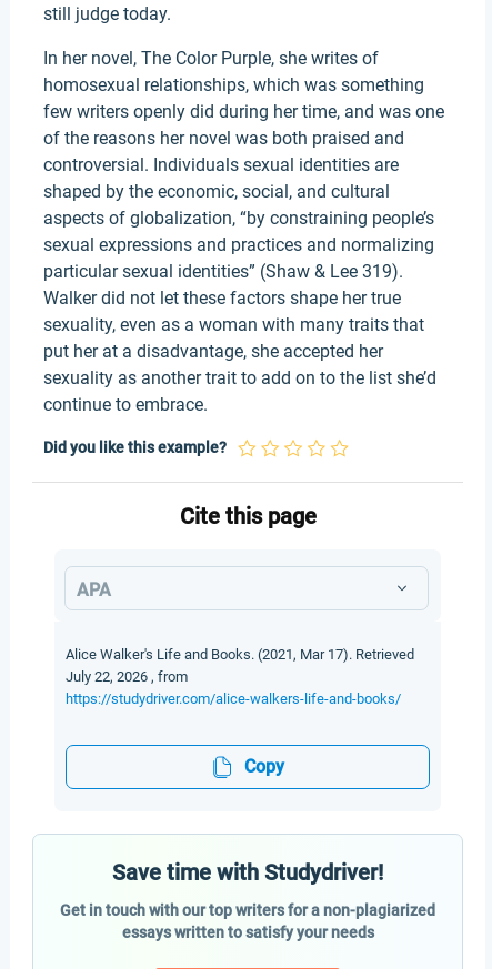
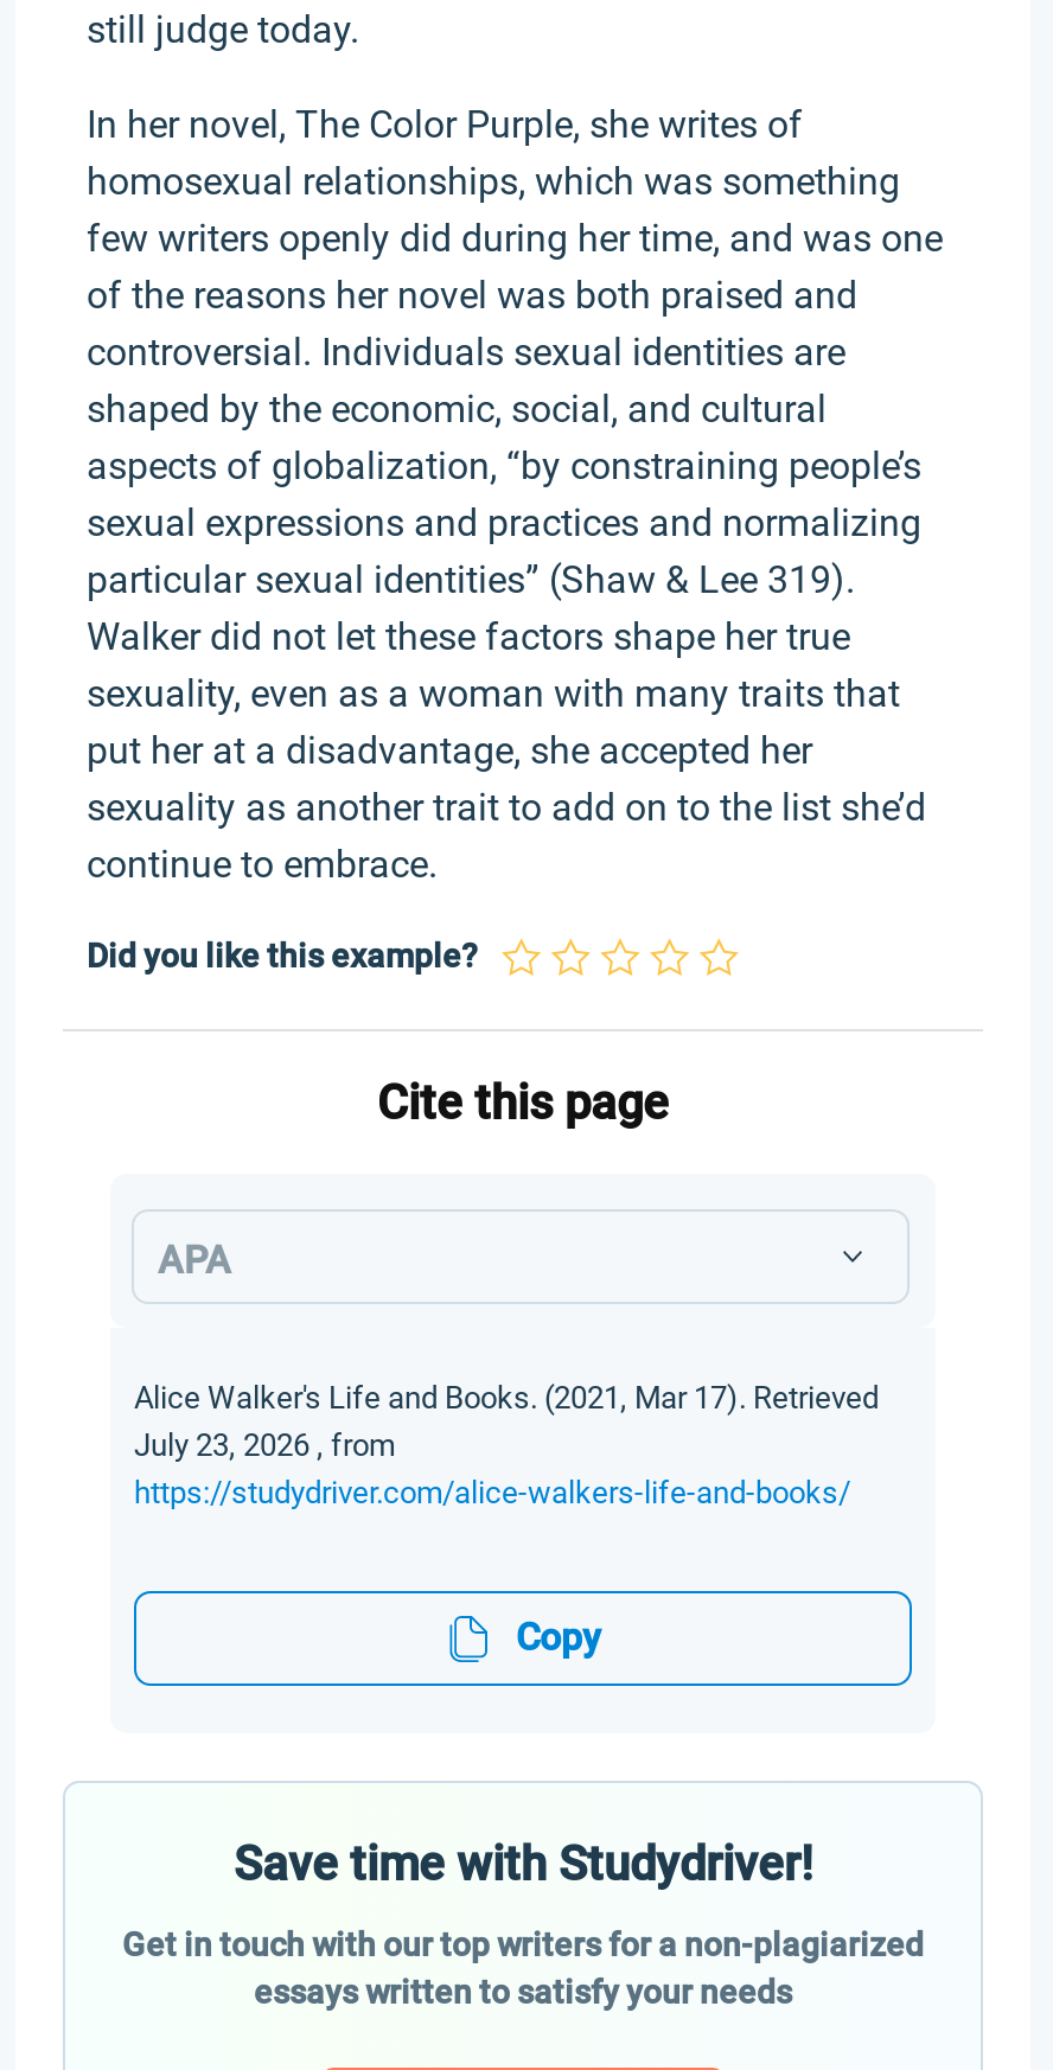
[66,668,188,685] July 22, 2026 , from -> [134,1427,395,1463] July 23, 2026 , from

